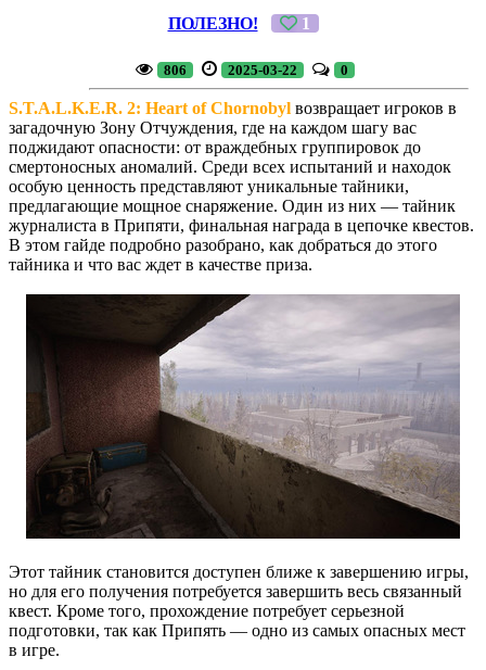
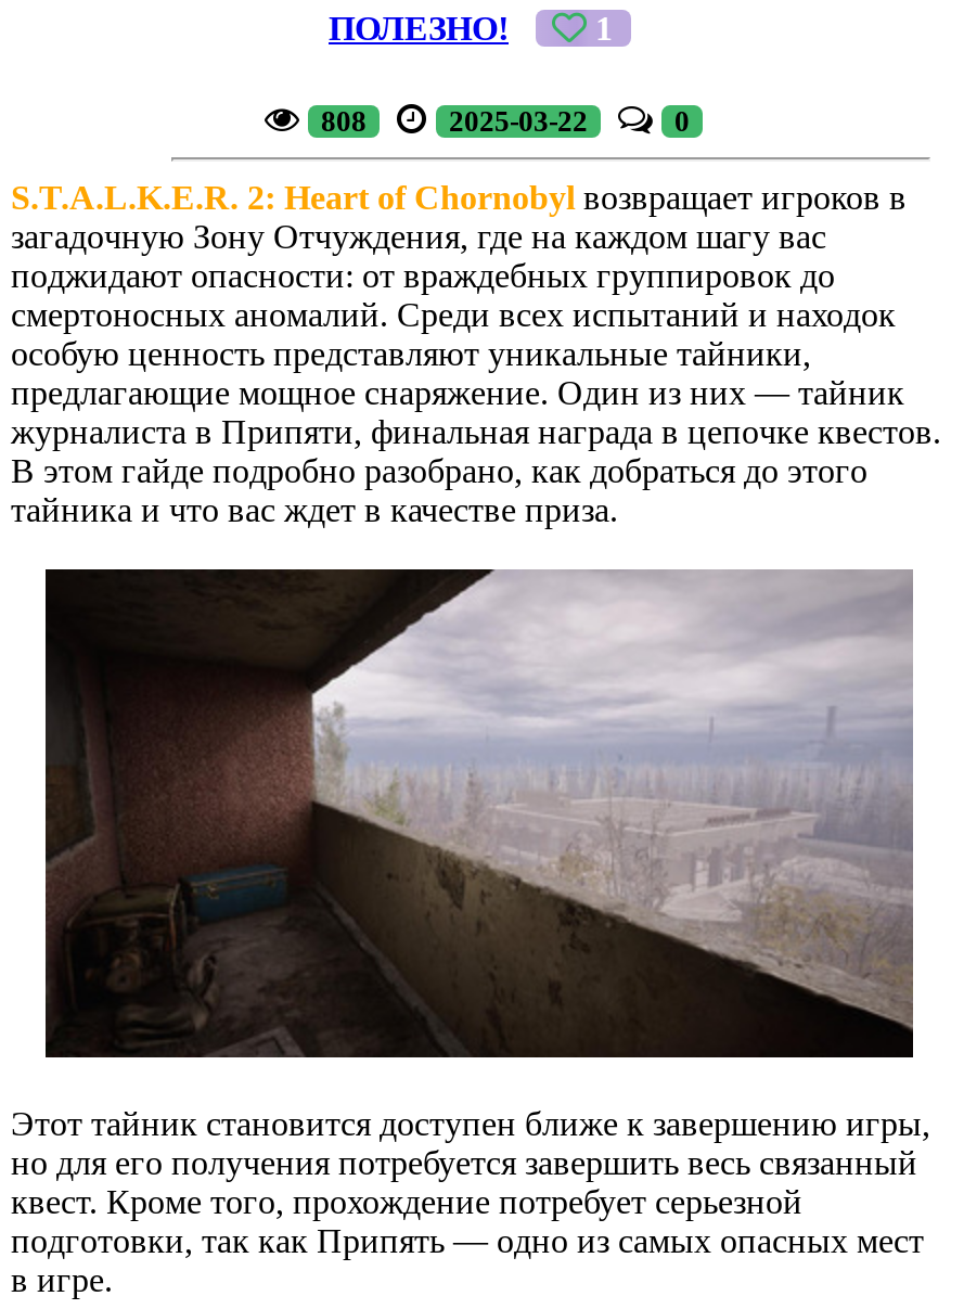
[164,62,187,78] 806 -> [321,106,367,138] 808

